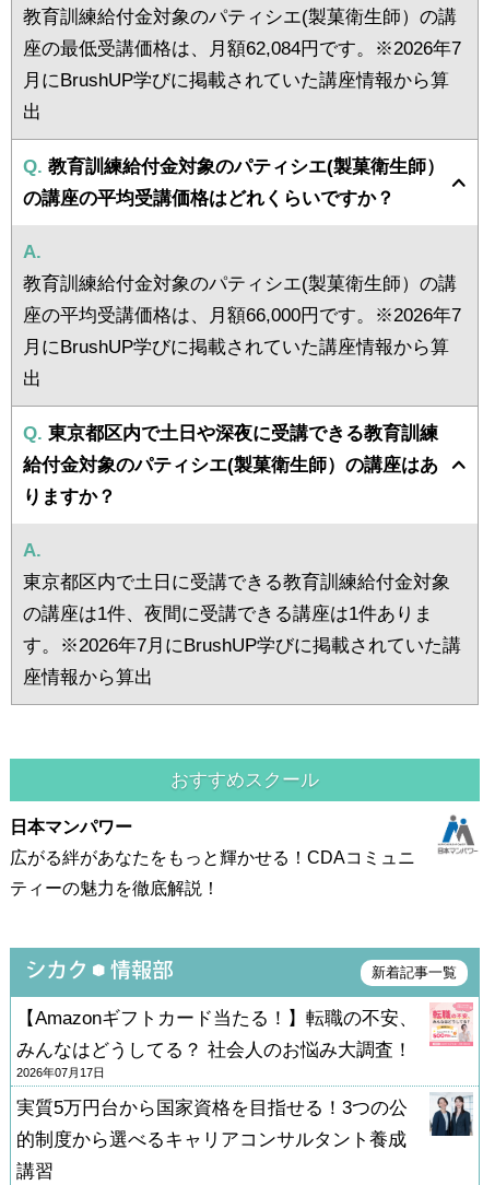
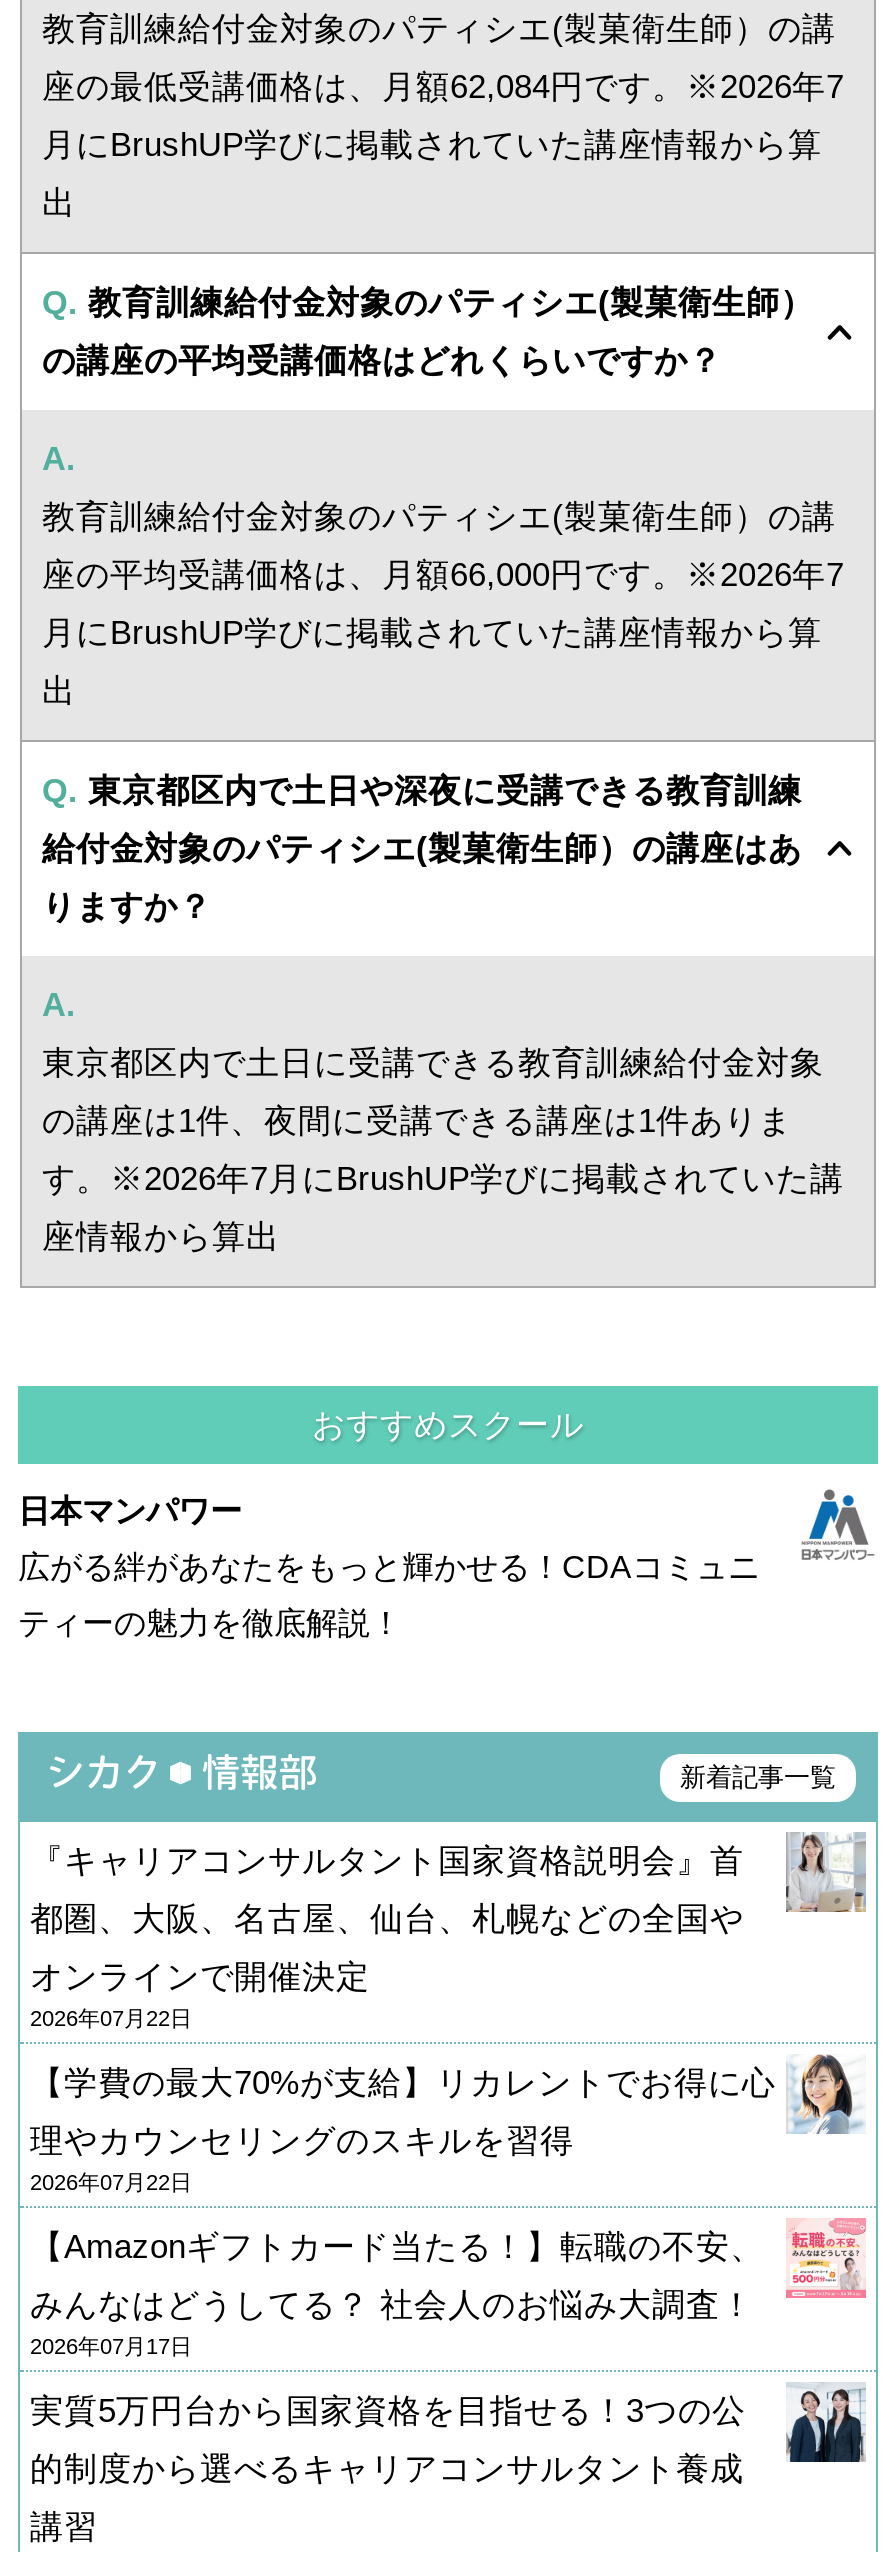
none -> [30,1832,868,2193] [image] | 『キャリアコンサルタント国家資格説明会』首 | 都圏、大阪、名古屋、仙台、札幌などの全国や | オンラインで開催決定 | 2026年07月22日 | 【学費の最大70%が支給】リカレントでお得に心 | 理やカウンセリングのスキルを習得 | 2026年07月22日
none -> [752,2042,866,2136] [image]

